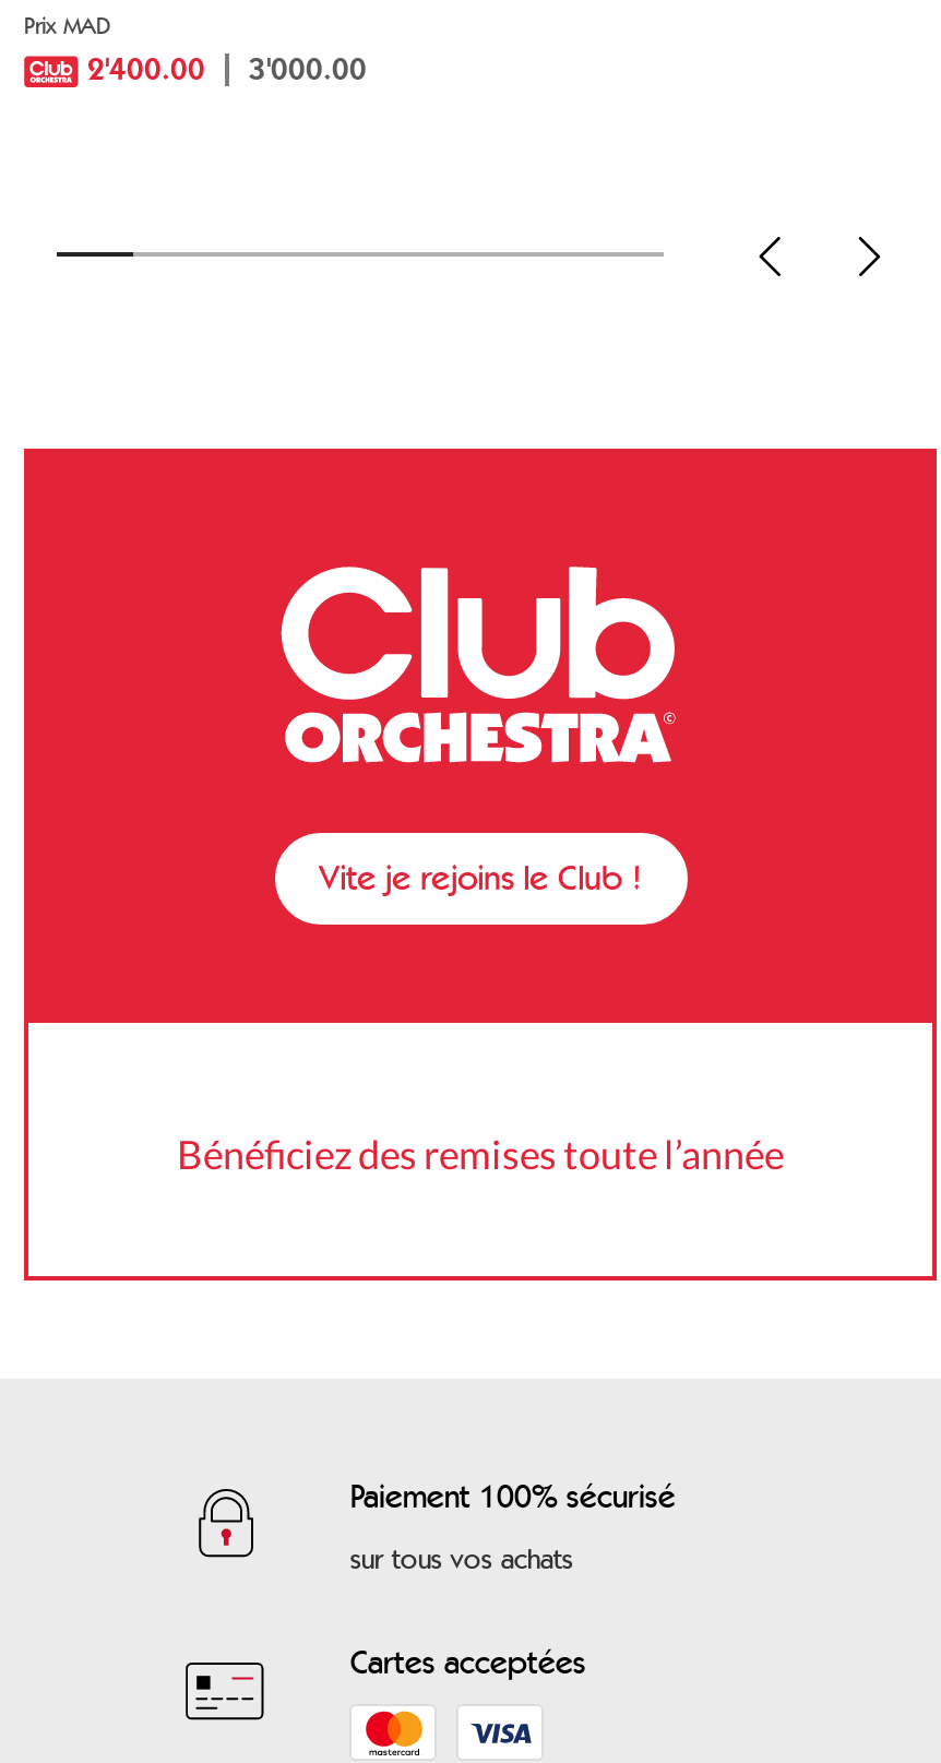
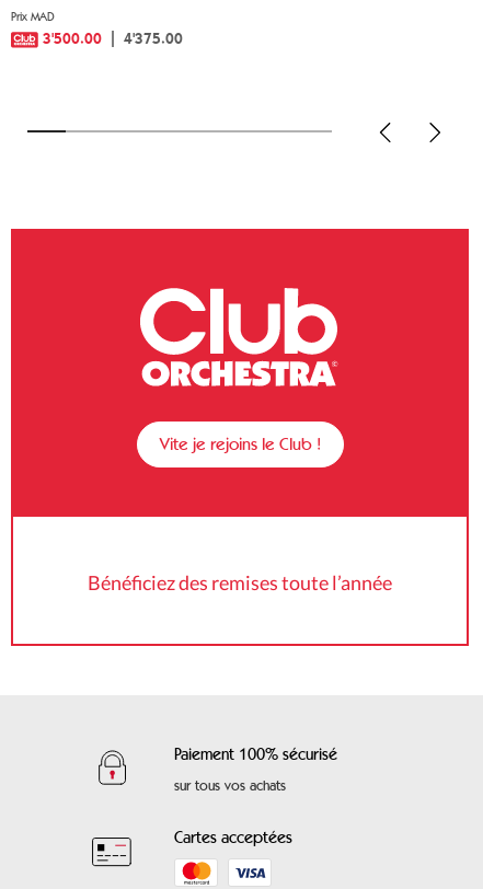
[79,51,205,88] 2'400.00 -> [38,30,102,48] 3'500.00
[249,51,367,88] 3'000.00 -> [124,30,183,48] 4'375.00

